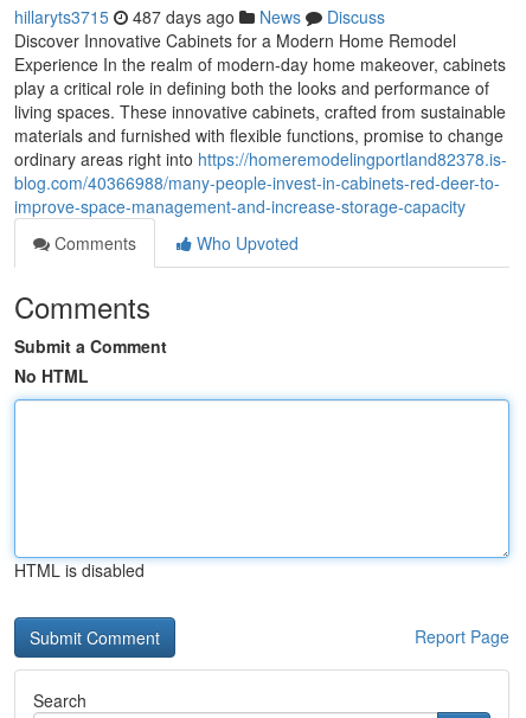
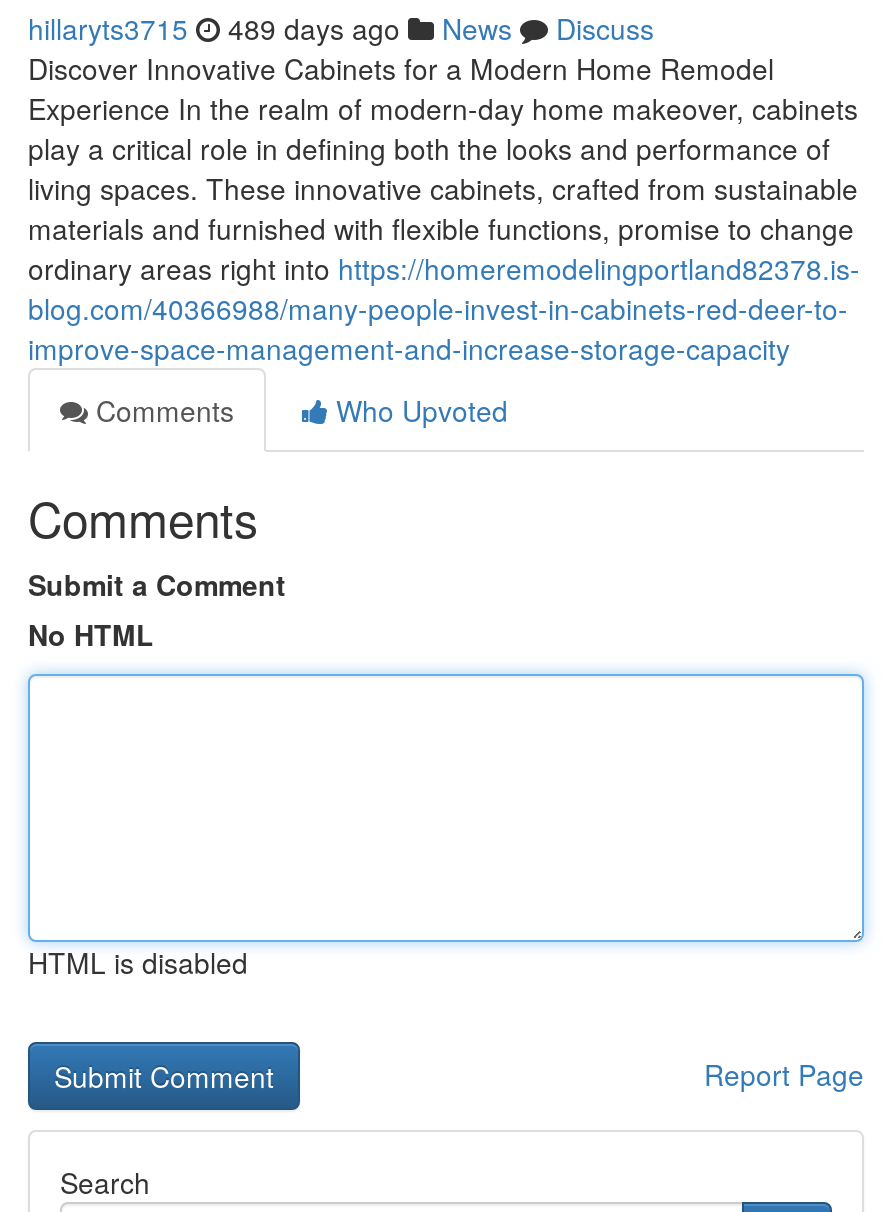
[14,5,385,28] hillaryts3715 487 days ago News Discuss -> [28,8,654,48] hillaryts3715 489 days ago News Discuss

